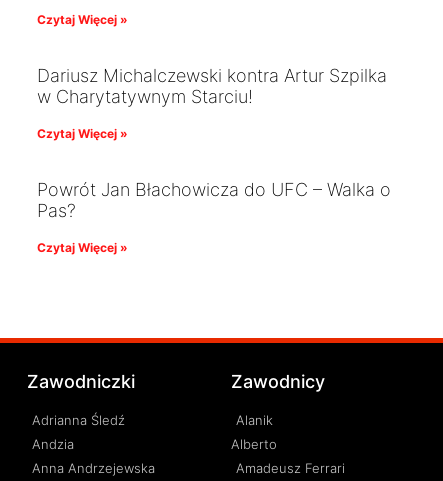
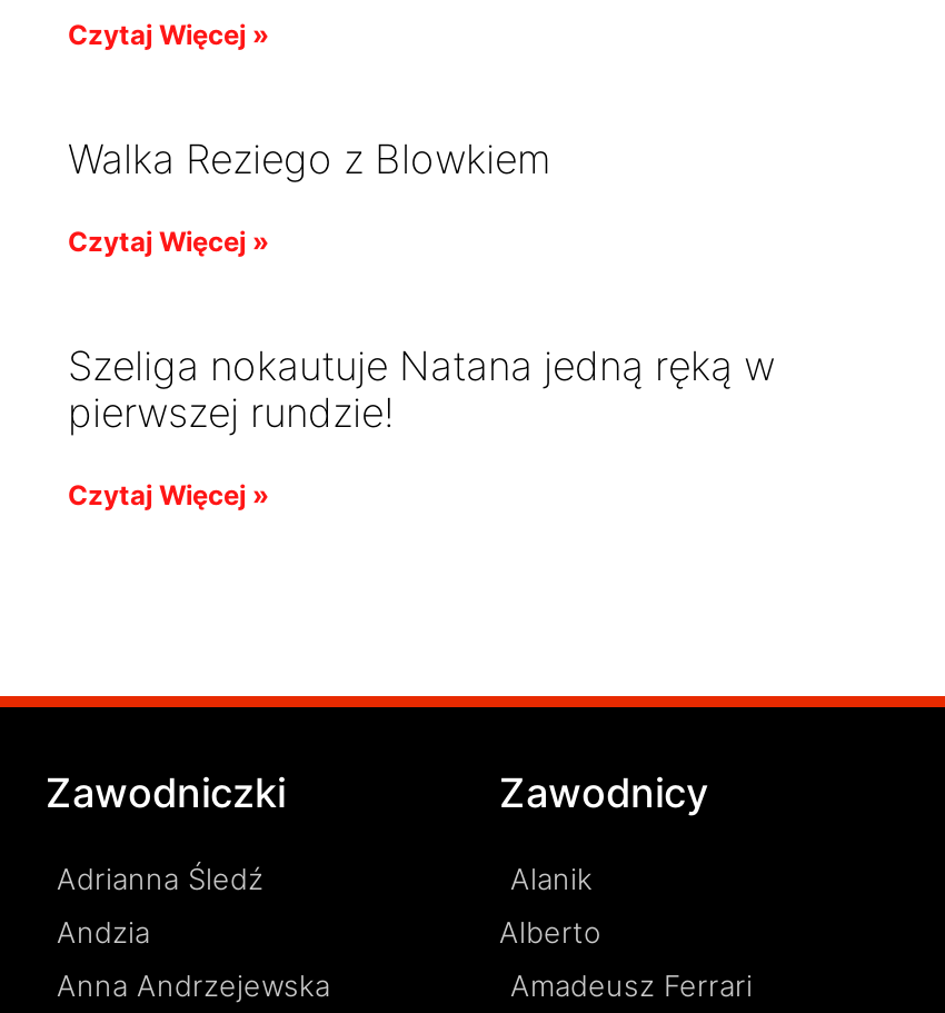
[37,65,387,107] Dariusz Michalczewski kontra Artur Szpilka | w Charytatywnym Starciu! -> [68,135,550,181] Walka Reziego z Blowkiem
[37,179,391,221] Powrót Jan Błachowicza do UFC – Walka o | Pas? -> [68,342,775,435] Szeliga nokautuje Natana jedną ręką w | pierwszej rundzie!

